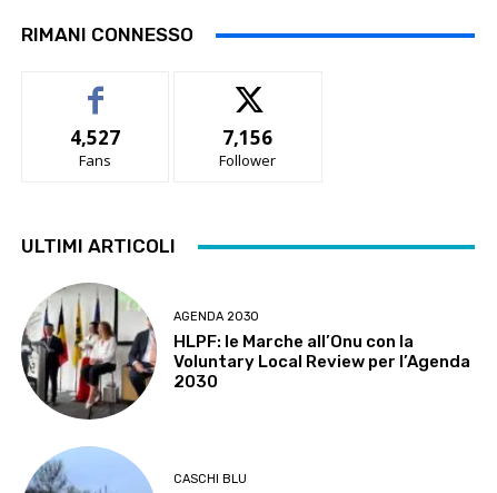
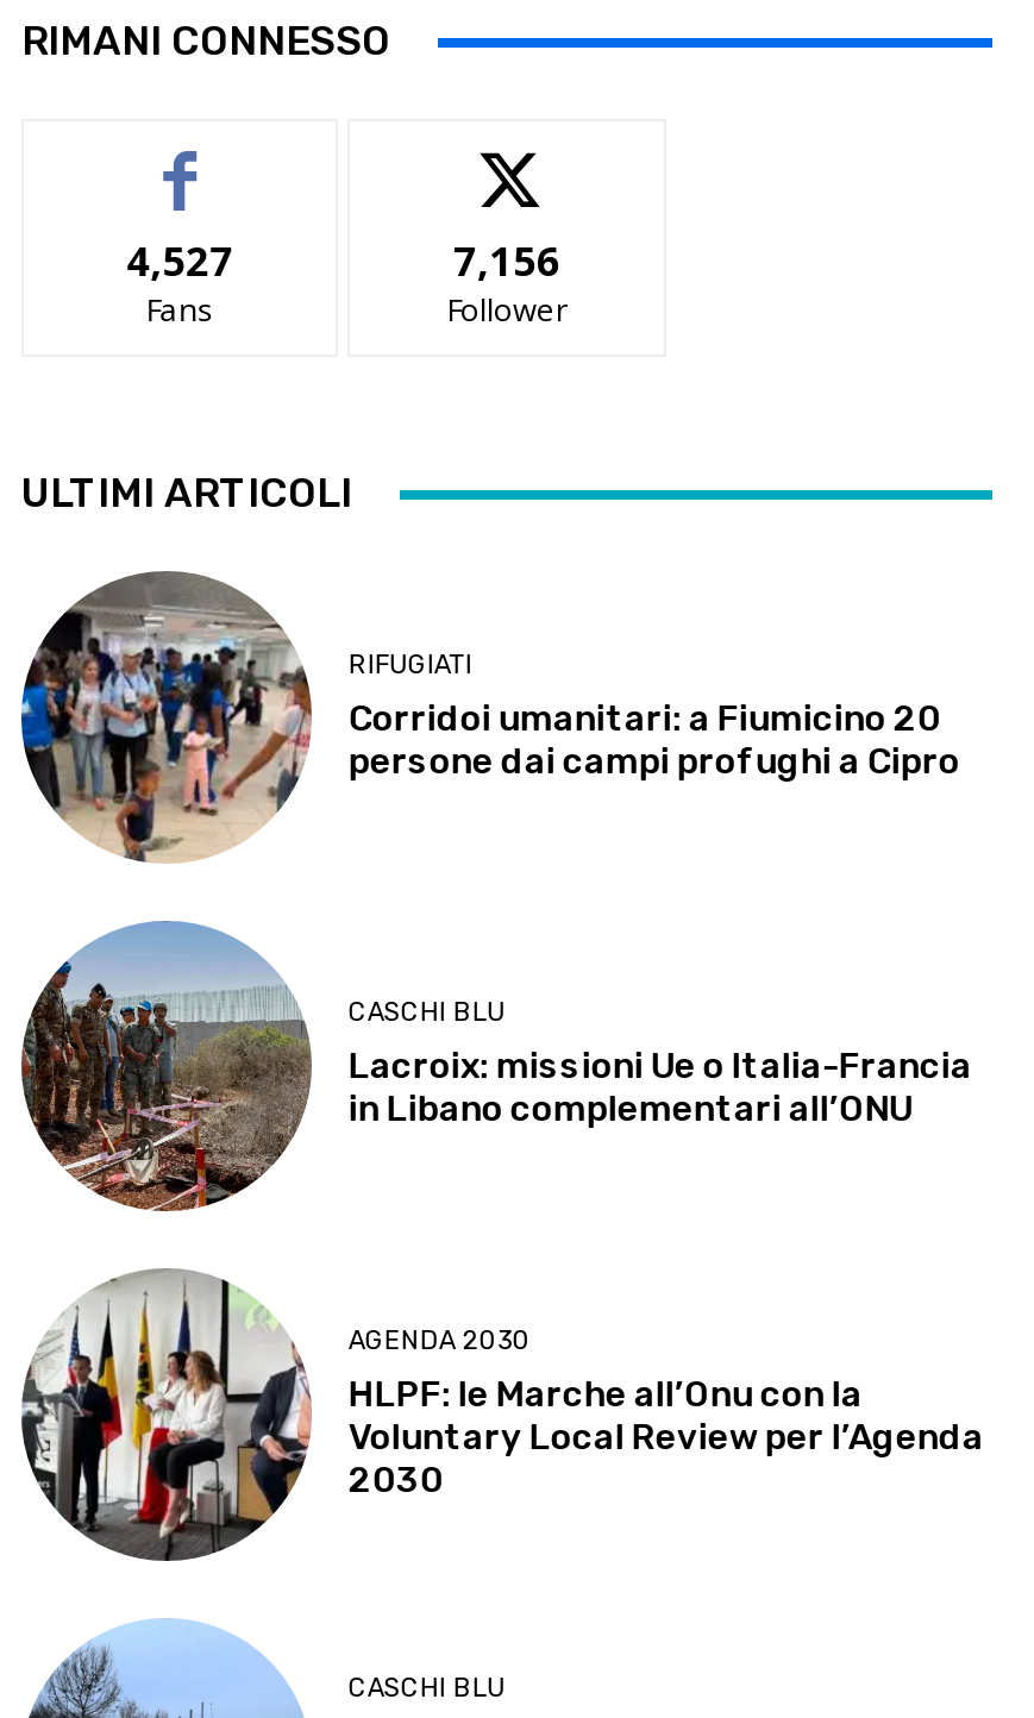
none -> [19,921,972,1214] [image] | CASCHI BLU | Lacroix: missioni Ue o Italia-Francia | in Libano complementari all’ONU
none -> [21,573,960,864] [image] | RIFUGIATI | Corridoi umanitari: a Fiumicino 20 | persone dai campi profughi a Cipro

